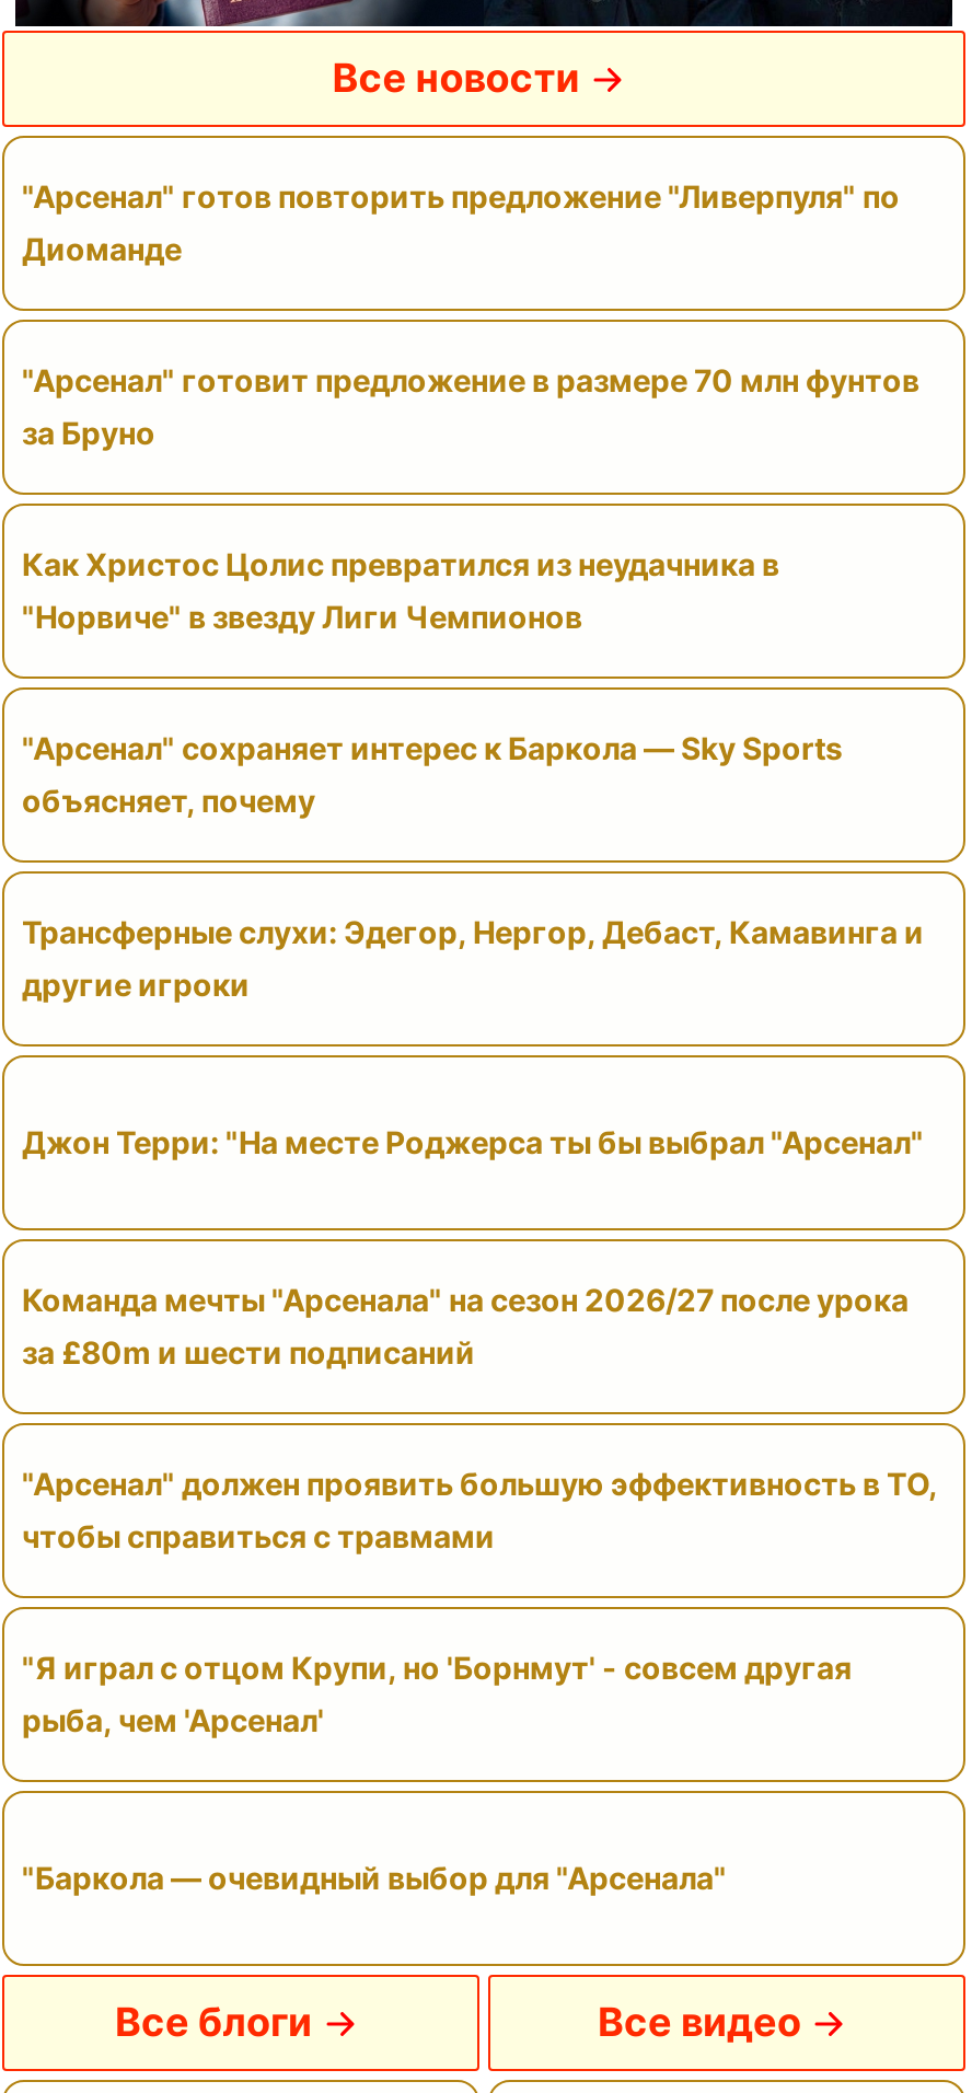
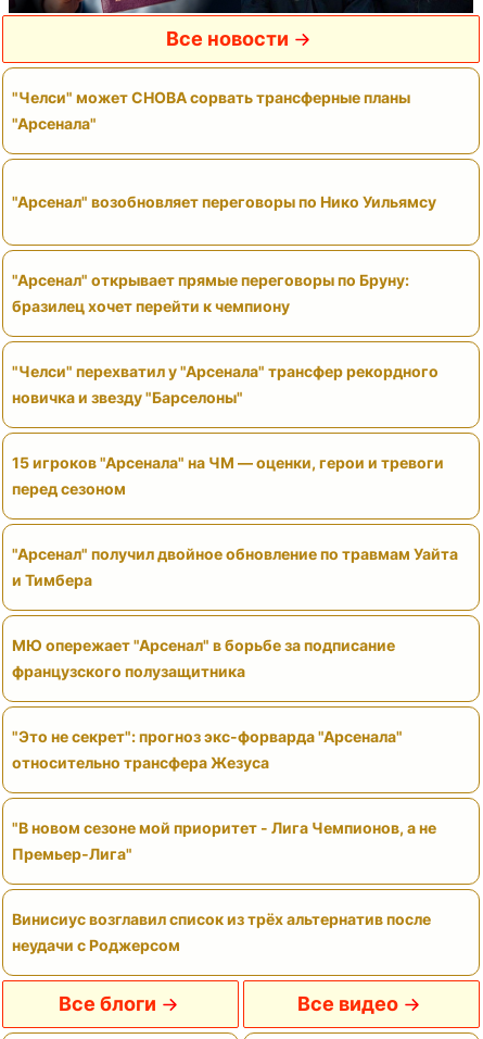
[22,178,900,267] "Арсенал" готов повторить предложение "Ливерпуля" по | Диоманде -> [12,88,410,133] "Челси" может СНОВА сорвать трансферные планы | "Арсенала"
[22,361,919,451] "Арсенал" готовит предложение в размере 70 млн фунтов | за Бруно -> [12,192,436,211] "Арсенал" возобновляет переговоры по Нико Уильямсу
[22,545,779,635] Как Христос Цолис превратился из неудачника в | "Норвиче" в звезду Лиги Чемпионов -> [12,271,409,315] "Арсенал" открывает прямые переговоры по Бруну: | бразилец хочет перейти к чемпиону
[22,729,843,819] "Арсенал" сохраняет интерес к Баркола — Sky Sports | объясняет, почему -> [12,362,438,407] "Челси" перехватил у "Арсенала" трансфер рекордного | новичка и звезду "Барселоны"
[22,913,924,1003] Трансферные слухи: Эдегор, Нергор, Дебаст, Камавинга и | другие игроки -> [12,453,444,498] 15 игроков "Арсенала" на ЧМ — оценки, герои и тревоги | перед сезоном
[22,1123,924,1161] Джон Терри: "На месте Роджерса ты бы выбрал "Арсенал" -> [12,545,458,589] "Арсенал" получил двойное обновление по травмам Уайта | и Тимбера
[22,1281,909,1371] Команда мечты "Арсенала" на сезон 2026/27 после урока | за £80m и шести подписаний -> [12,636,395,680] МЮ опережает "Арсенал" в борьбе за подписание | французского полузащитника
[22,1465,937,1555] "Арсенал" должен проявить большую эффективность в ТО, | чтобы справиться с травмами -> [12,727,403,772] "Это не секрет": прогноз экс-форварда "Арсенала" | относительно трансфера Жезуса
[22,1649,852,1739] "Я играл с отцом Крупи, но 'Борнмут' - совсем другая | рыба, чем 'Арсенал' -> [12,818,436,863] "В новом сезоне мой приоритет - Лига Чемпионов, а не | Премьер‑Лига"
[22,1859,727,1896] "Баркола — очевидный выбор для "Арсенала" -> [12,910,431,954] Винисиус возглавил список из трёх альтернатив после | неудачи с Роджерсом

